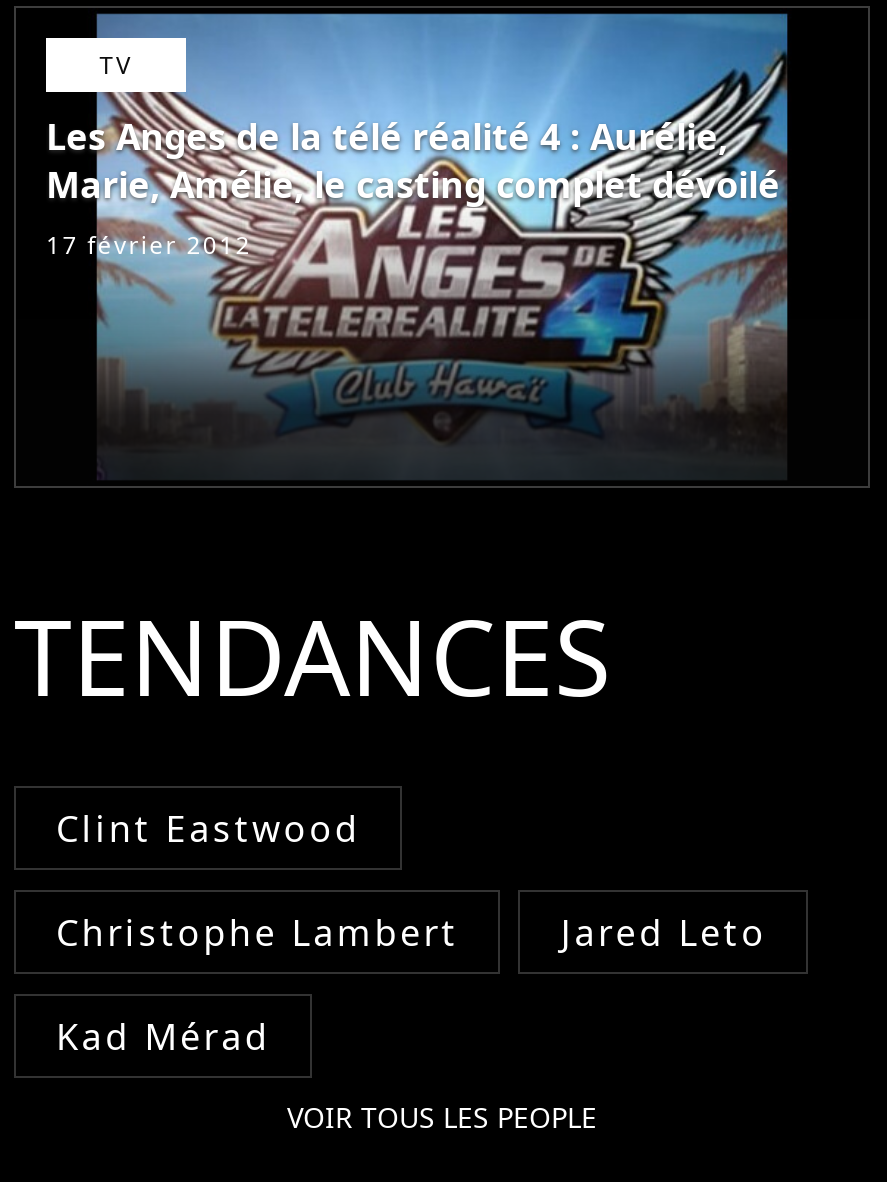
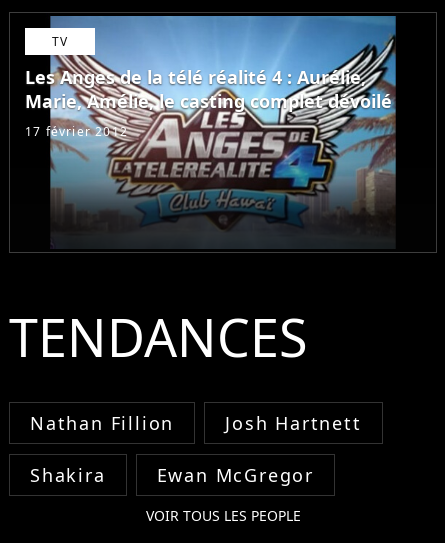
[56,804,767,1060] Clint Eastwood | Christophe Lambert | Jared Leto | Kad Mérad -> [30,411,362,487] Nathan Fillion | Josh Hartnett | Shakira | Ewan McGregor

